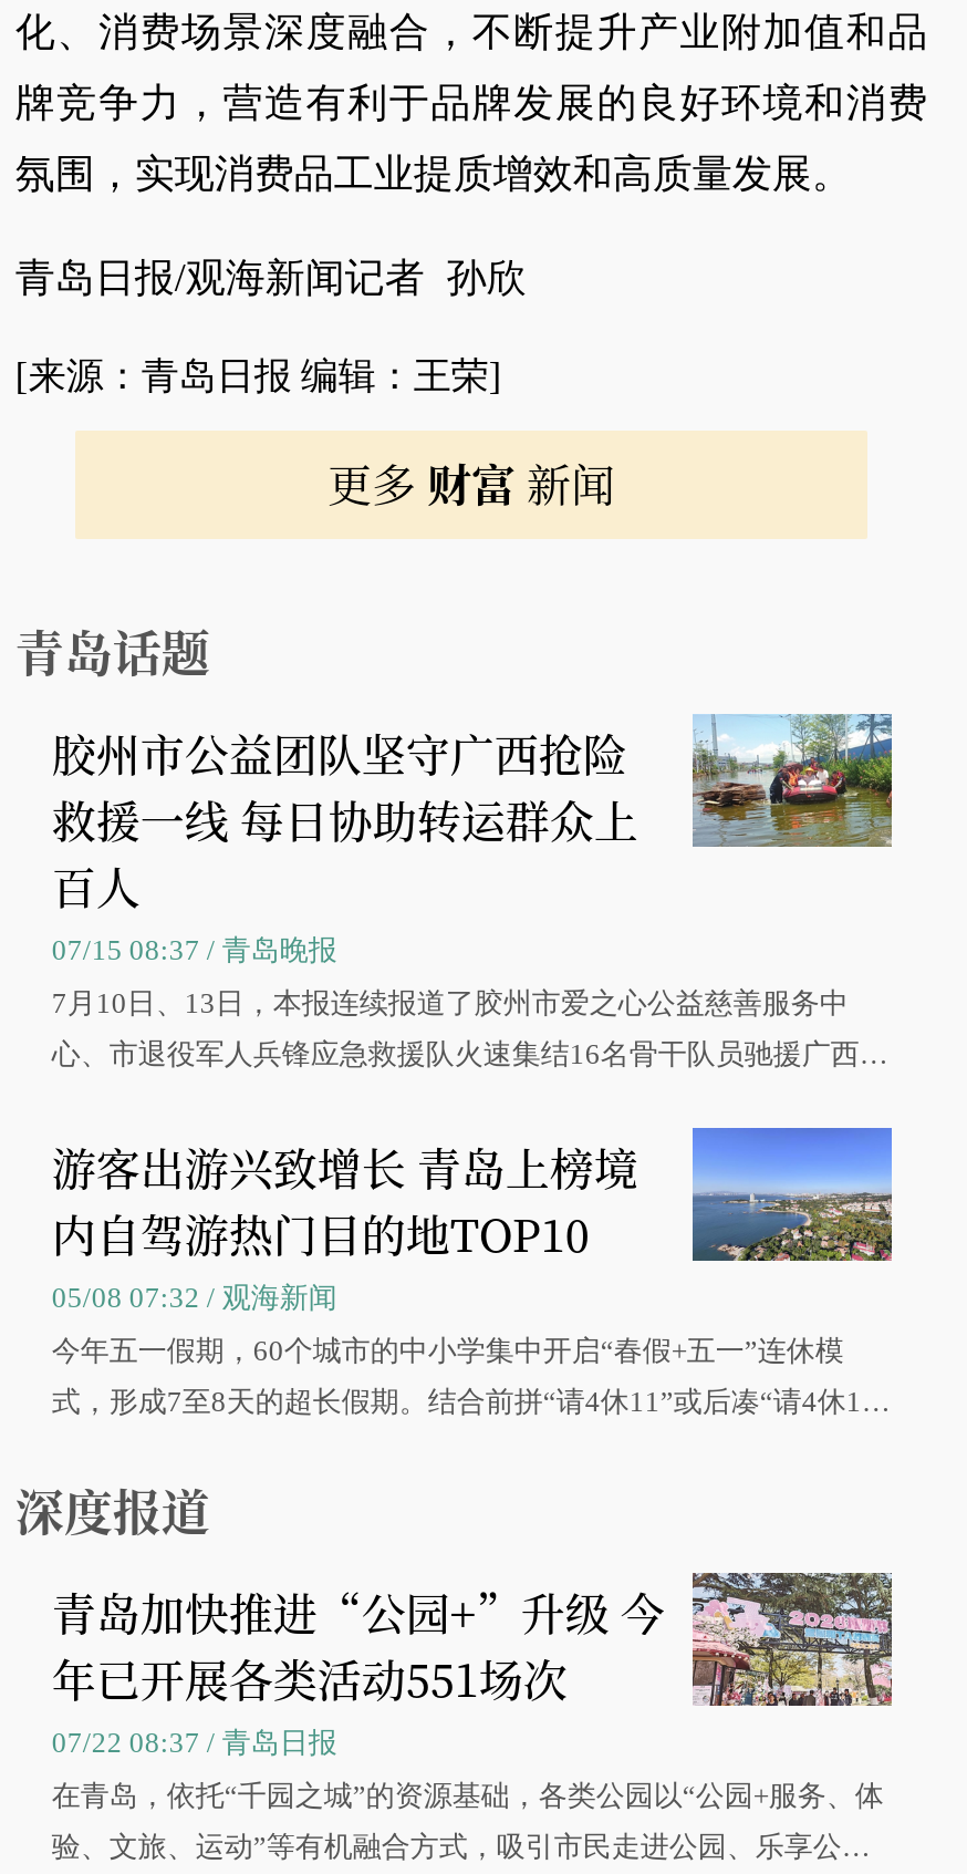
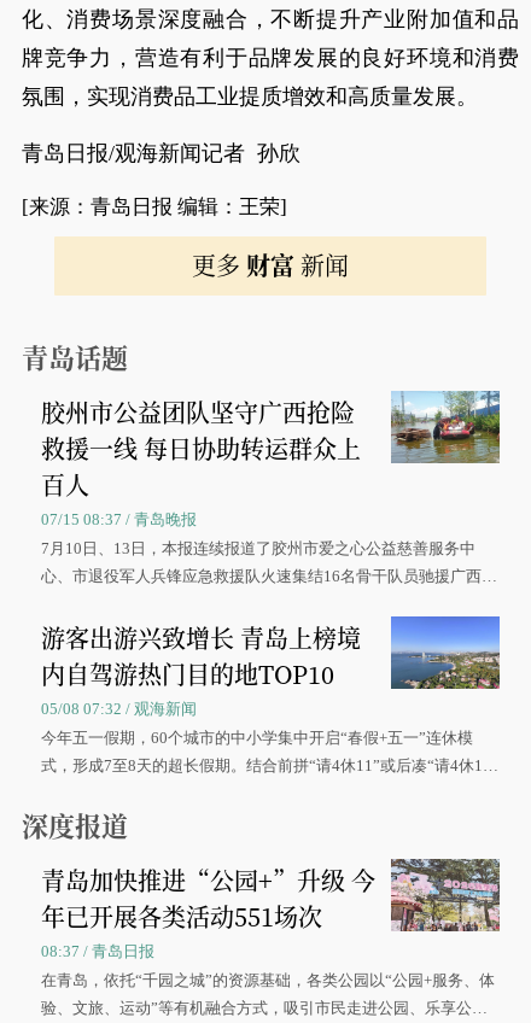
[52,1726,337,1759] 07/22 08:37 / 青岛日报 -> [42,942,155,960] 08:37 / 青岛日报

